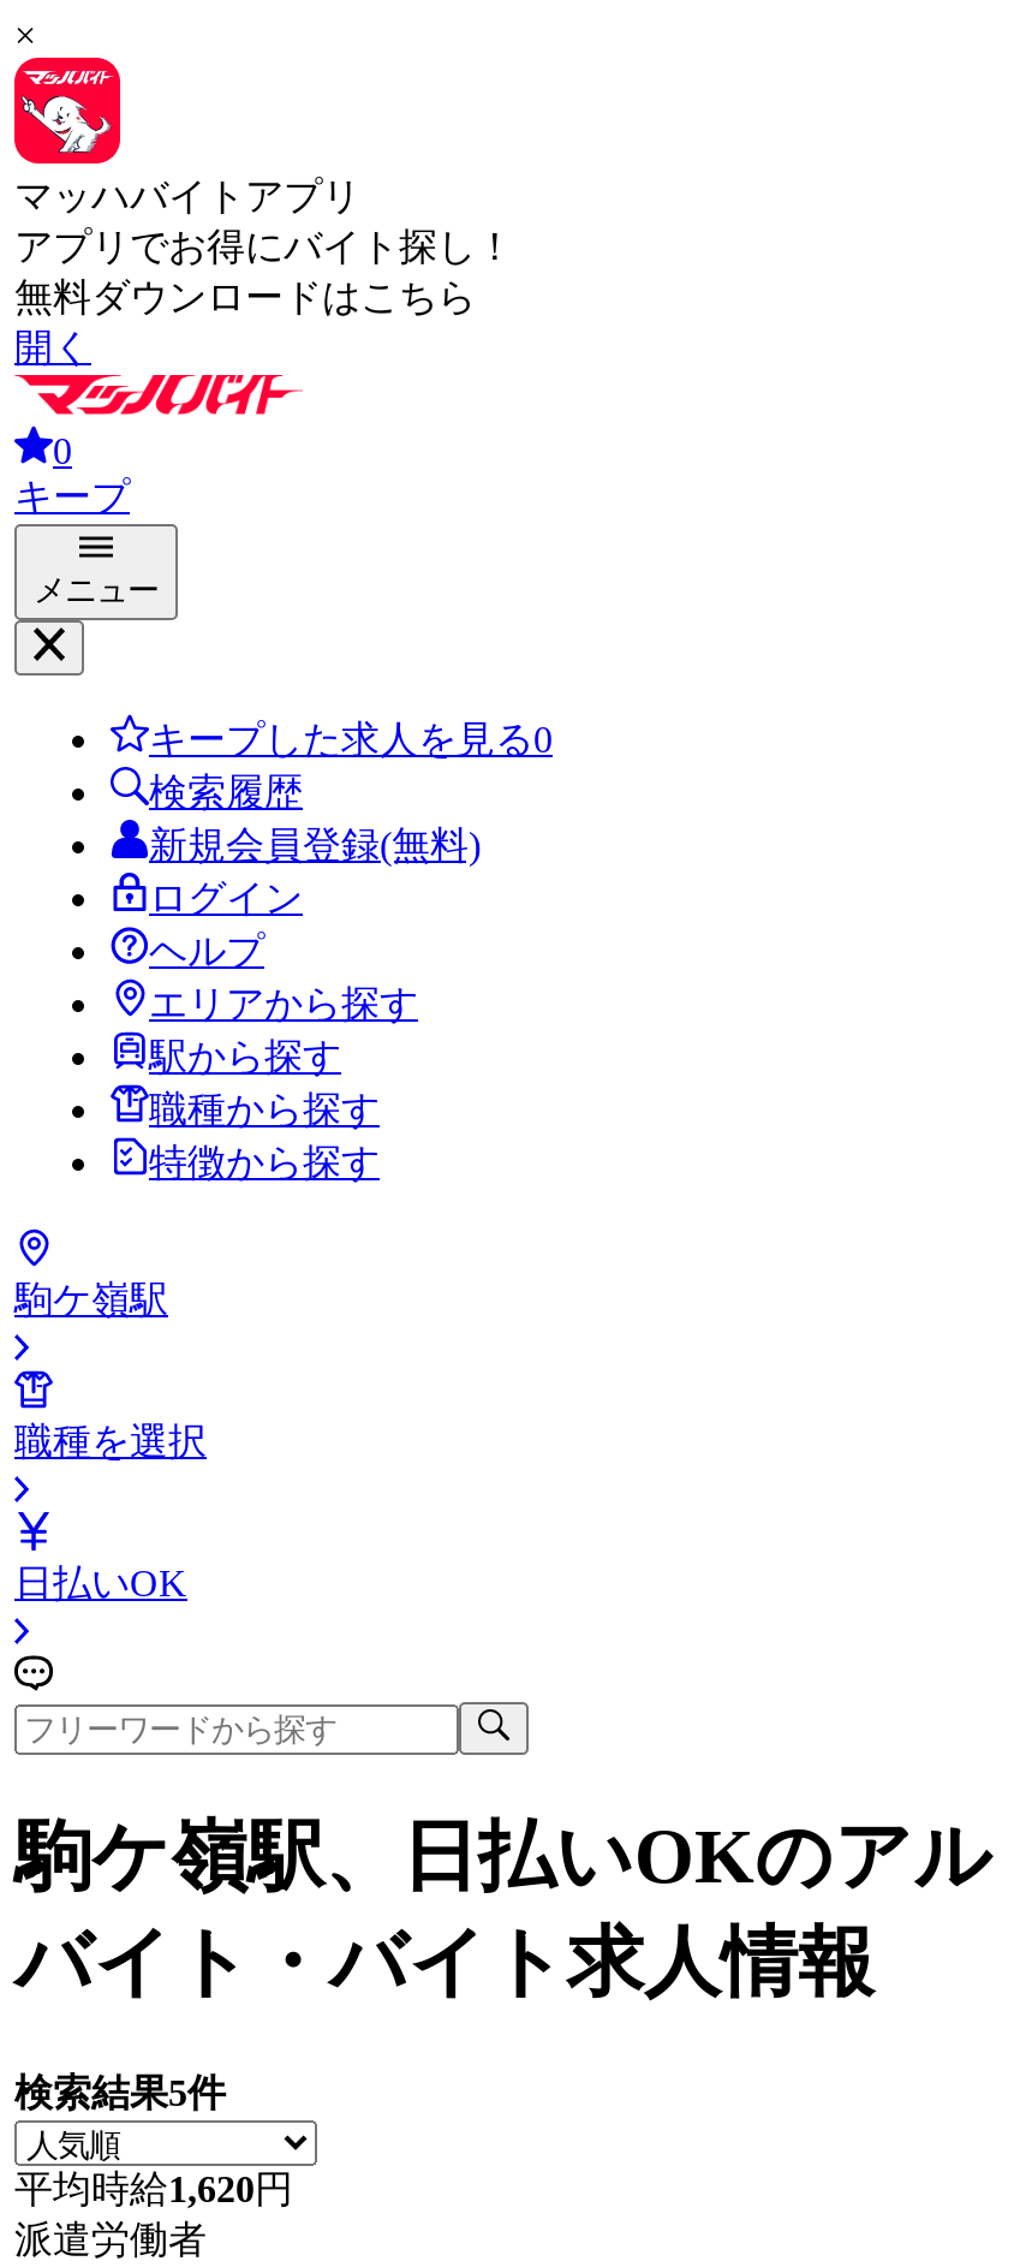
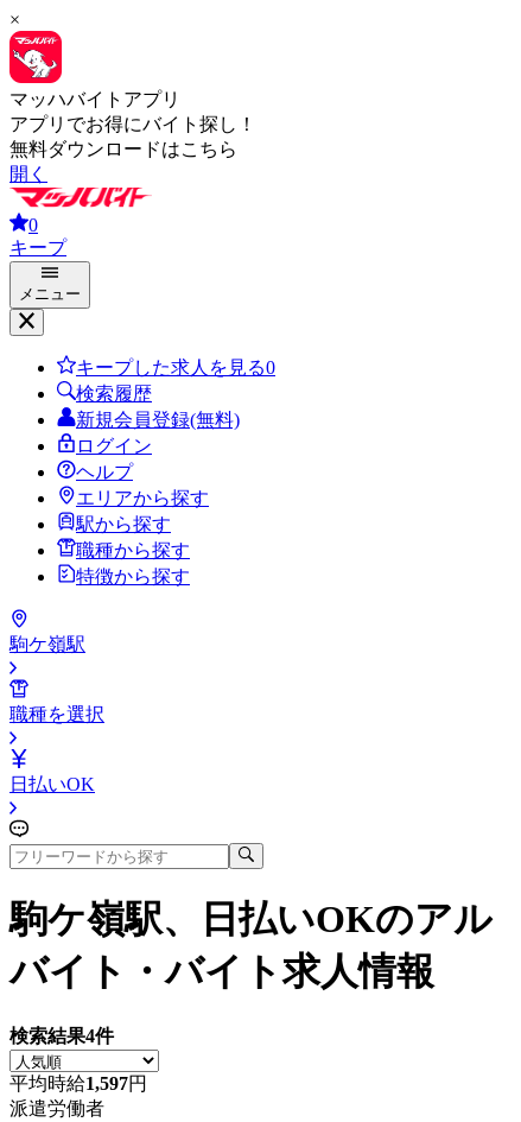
[14,2072,226,2113] 検索結果5件 -> [9,1026,114,1046] 検索結果4件
[14,2168,293,2209] 平均時給1,620円 -> [9,1073,147,1093] 平均時給1,597円

